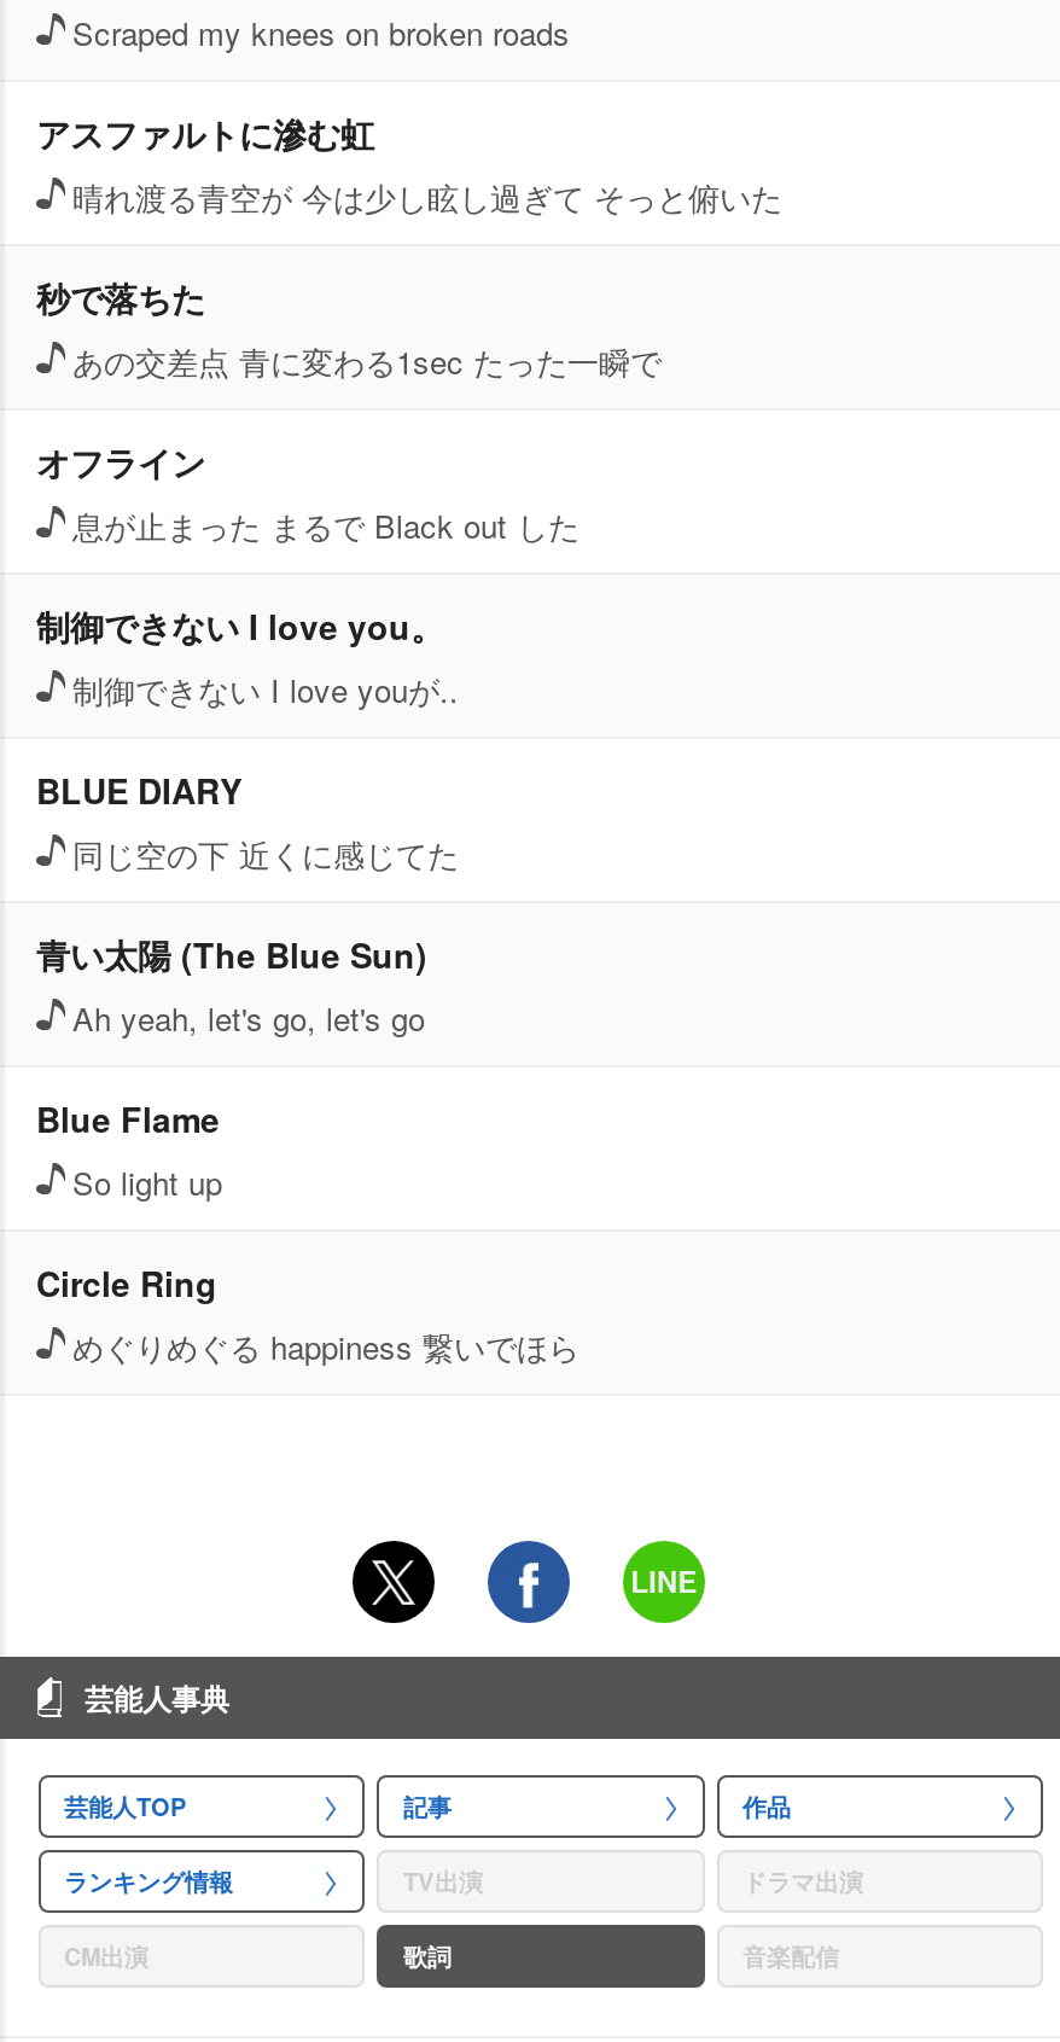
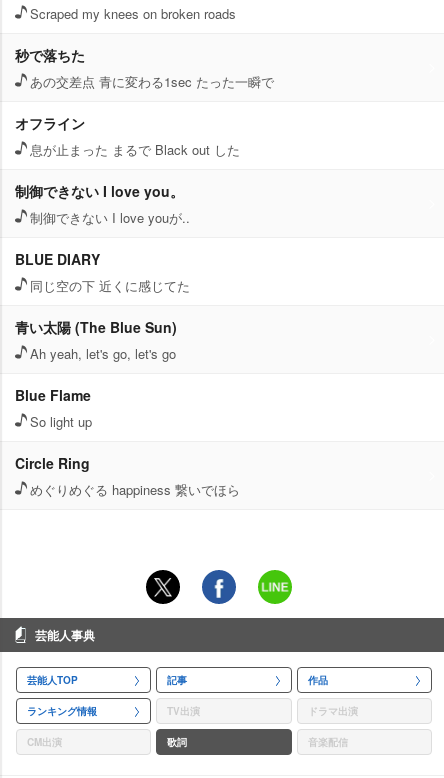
[36,109,782,220] アスファルトに滲む虹 | 晴れ渡る青空が 今は少し眩し過ぎて そっと俯いた -> none

